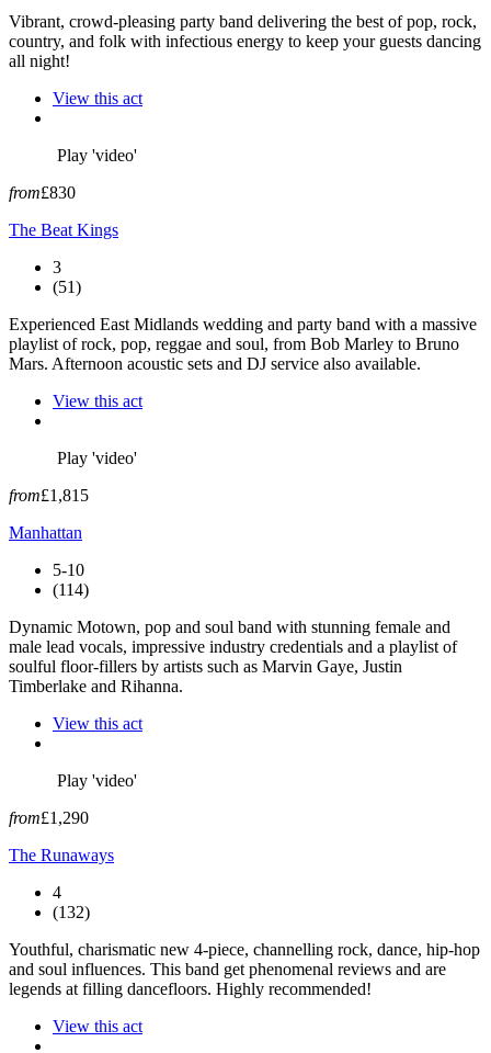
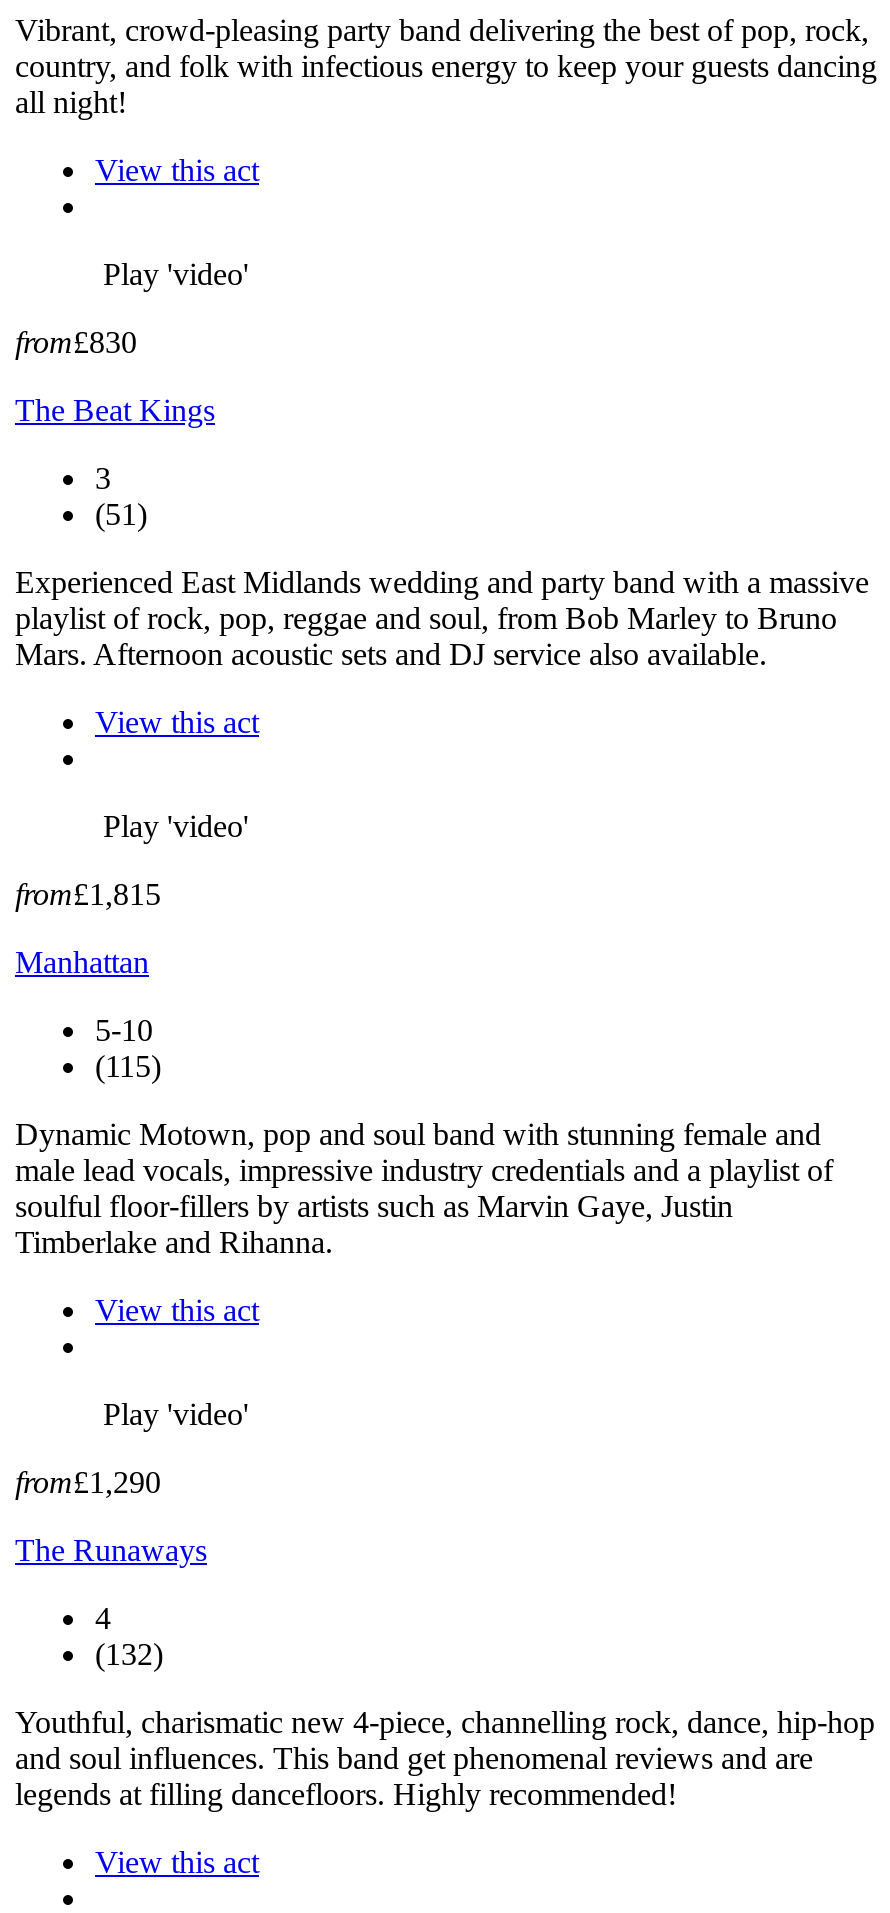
[53,580,89,599] (114) -> [95,1049,161,1083] (115)

